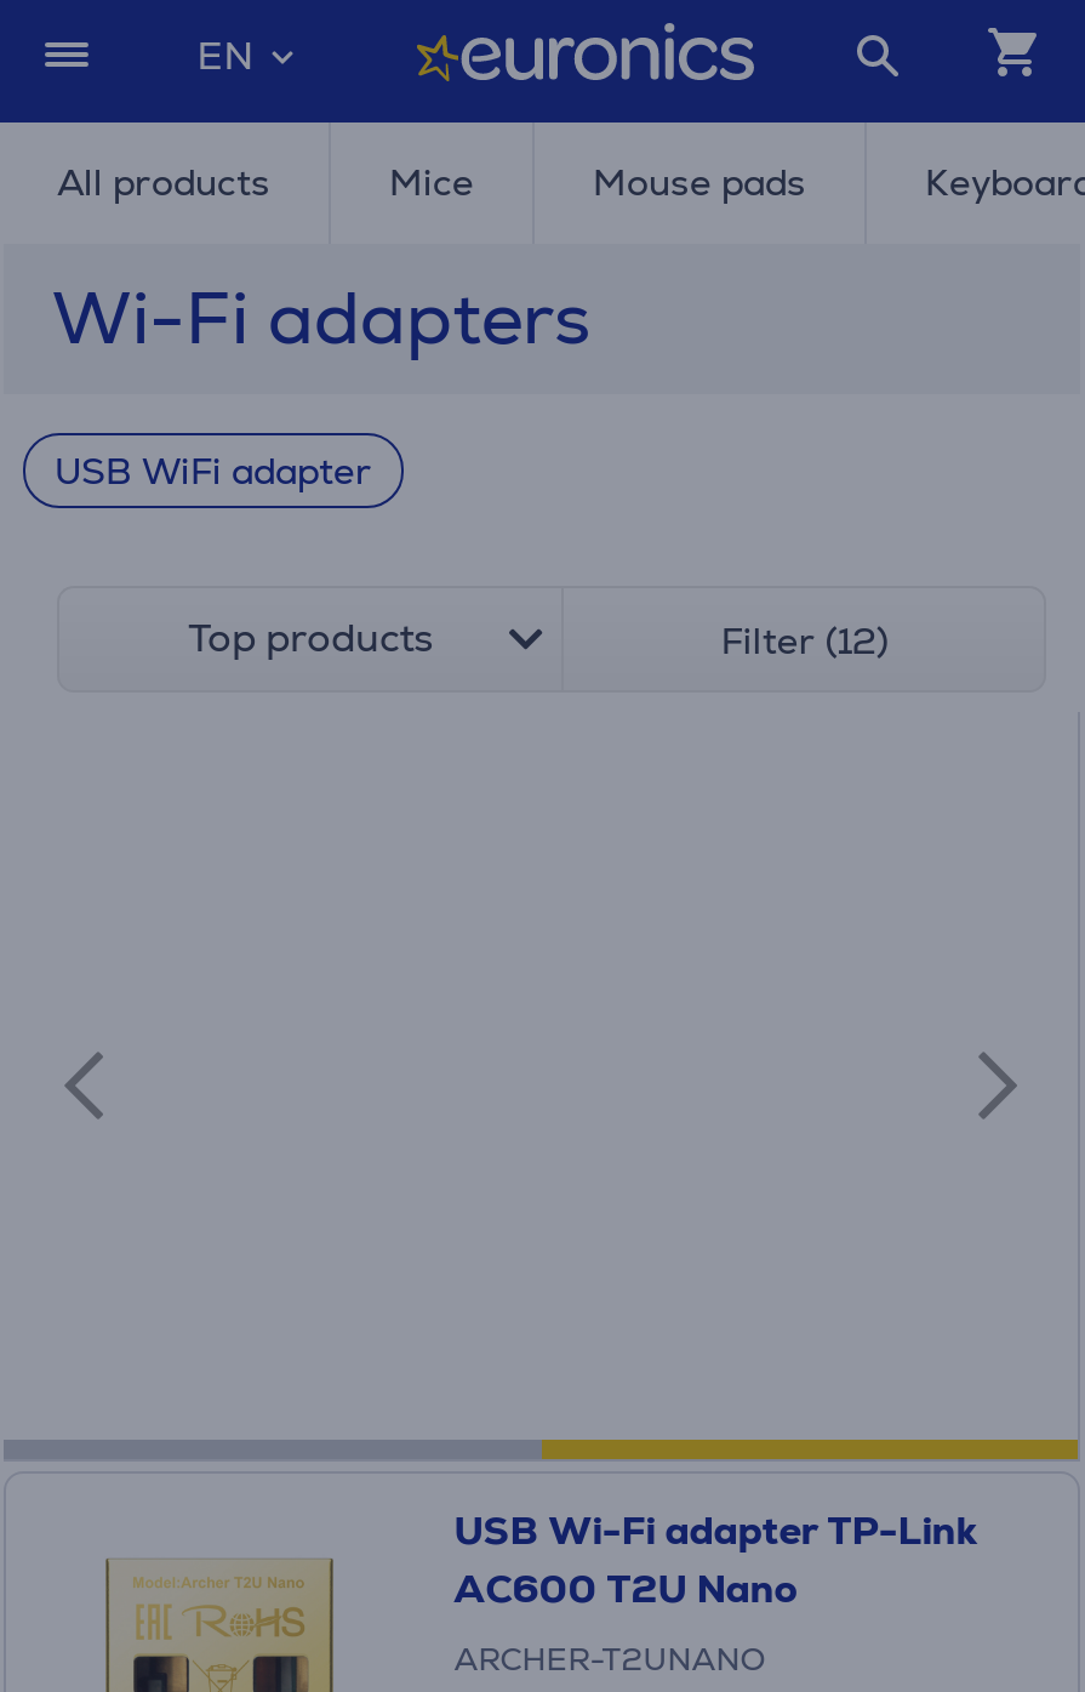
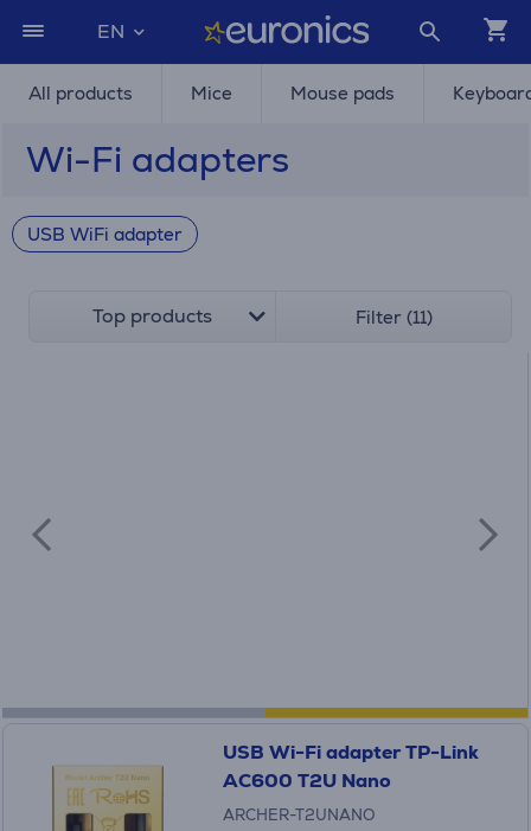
[721,617,888,663] Filter (12) -> [355,306,432,328] Filter (11)

